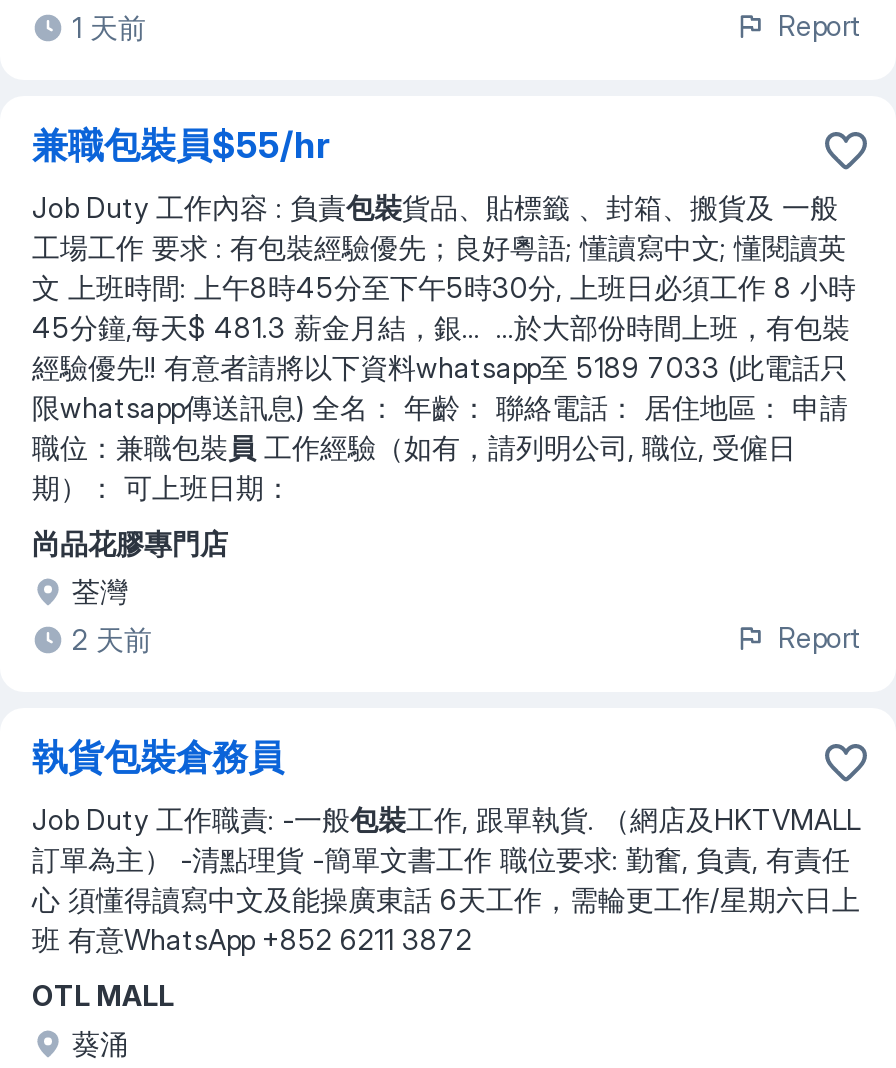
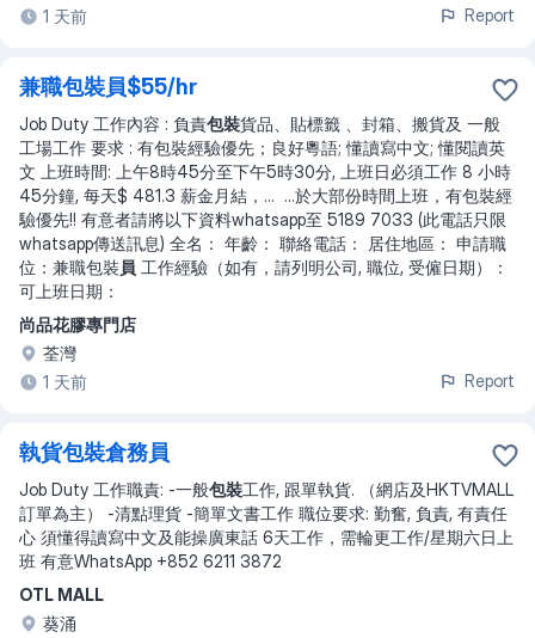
[32,310,850,504] 45分鐘,每天$ 481.3 薪金月結，銀... ...於大部份時間上班，有包裝 | 經驗優先!! 有意者請將以下資料whatsapp至 5189 7033 (此電話只 | 限whatsapp傳送訊息) 全名： 年齡： 聯絡電話： 居住地區： 申請 | 職位：兼職包裝員工作經驗（如有，請列明公司, 職位, 受僱日 | 期）： 可上班日期： -> [19,185,512,301] 45分鐘, 每天$ 481.3 薪金月結，... ...於大部份時間上班，有包裝經 | 驗優先!! 有意者請將以下資料whatsapp至 5189 7033 (此電話只限 | whatsapp傳送訊息) 全名： 年齡： 聯絡電話： 居住地區： 申請職 | 位：兼職包裝員工作經驗（如有，請列明公司, 職位, 受僱日期）： | 可上班日期：
[72,622,152,656] 2 天前 -> [43,372,87,392] 1 天前

